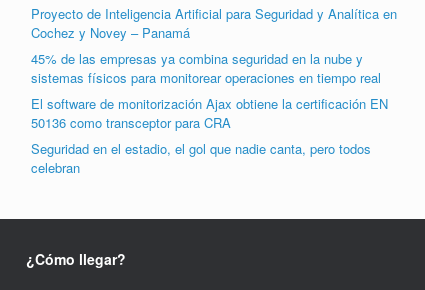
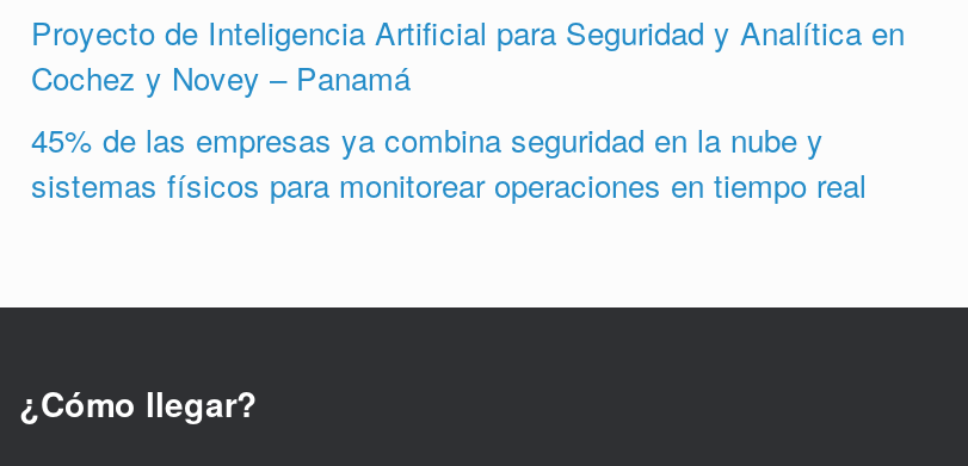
[31,94,388,177] El software de monitorización Ajax obtiene la certificación EN | 50136 como transceptor para CRA | Seguridad en el estadio, el gol que nadie canta, pero todos | celebran -> none

